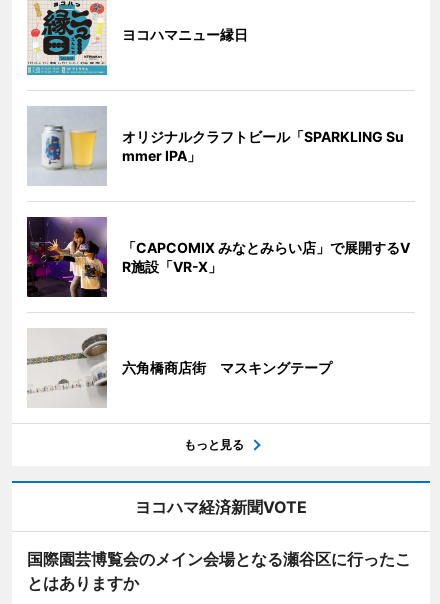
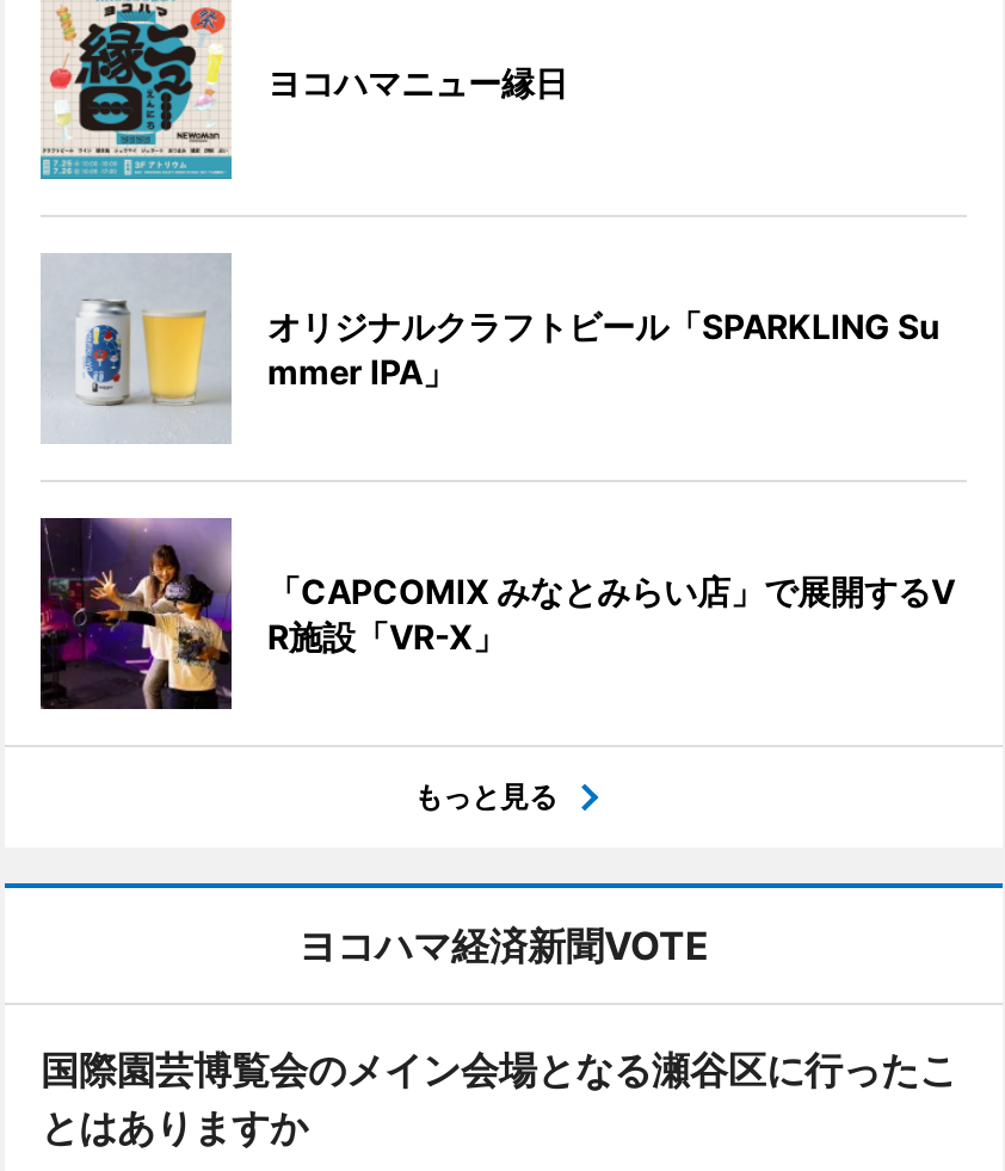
[27,328,332,408] [image] | 六角橋商店街 マスキングテープ -> none

